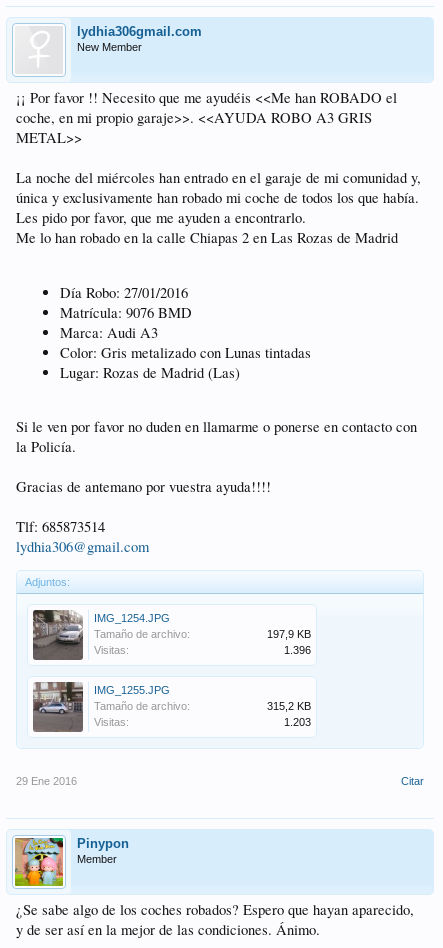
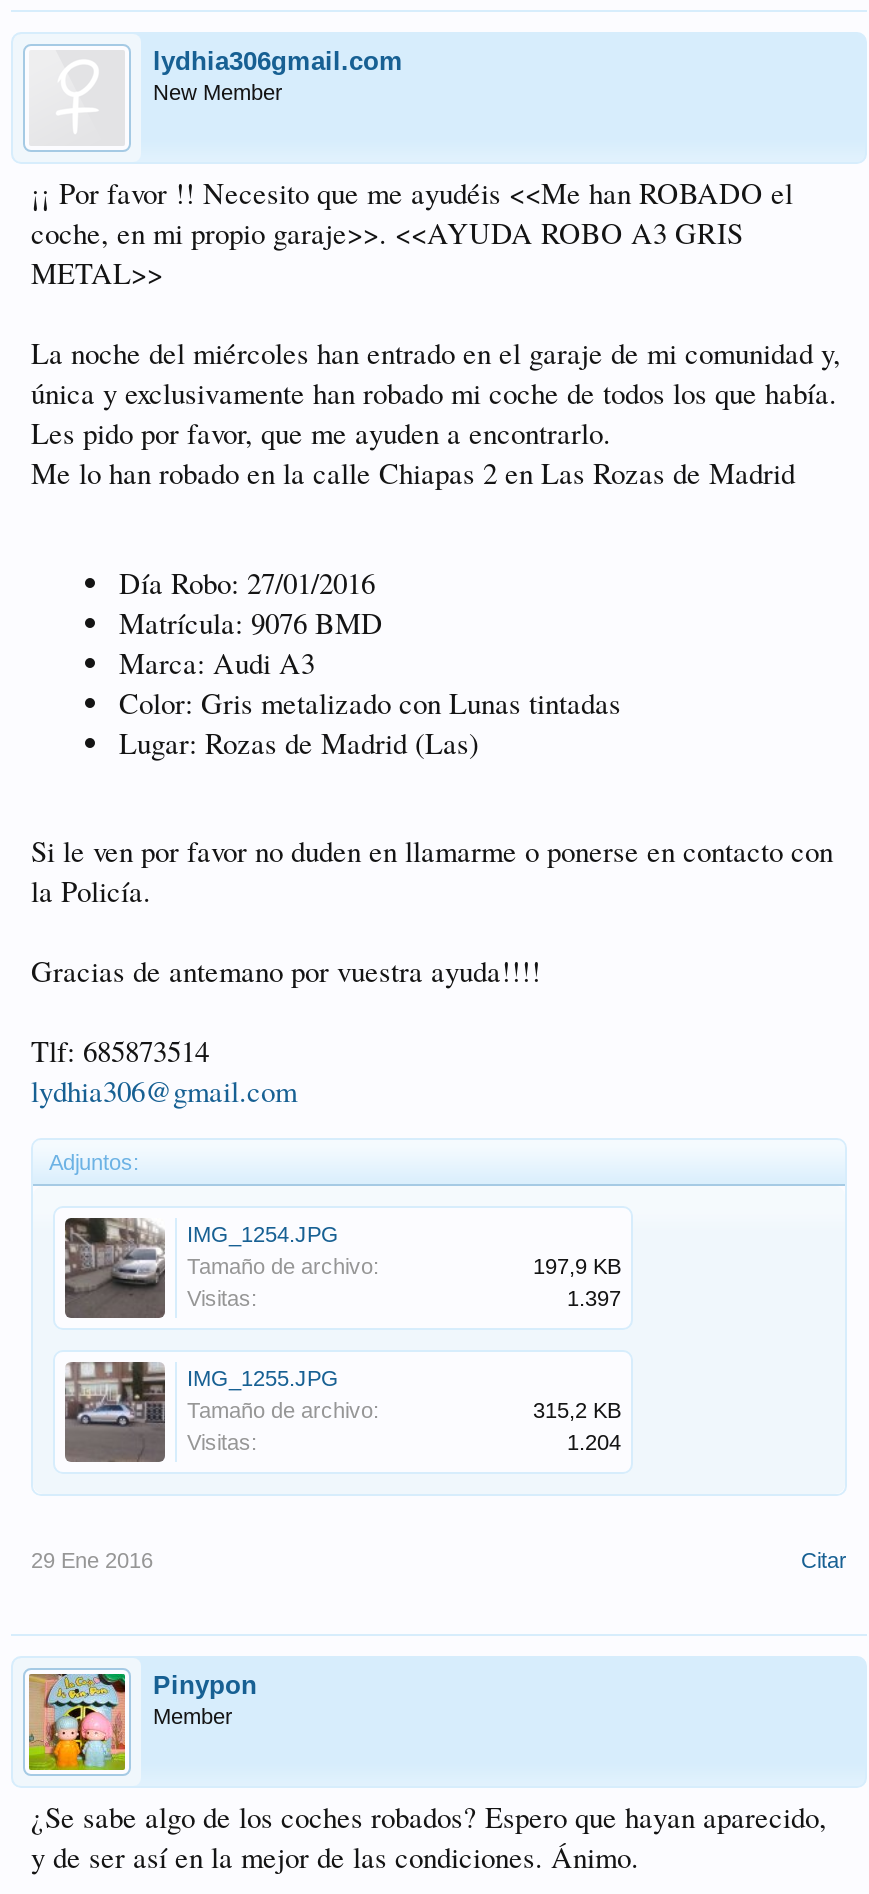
[284,644,311,656] 1.396 -> [567,1287,621,1311] 1.397
[284,716,311,728] 1.203 -> [567,1431,621,1455] 1.204

